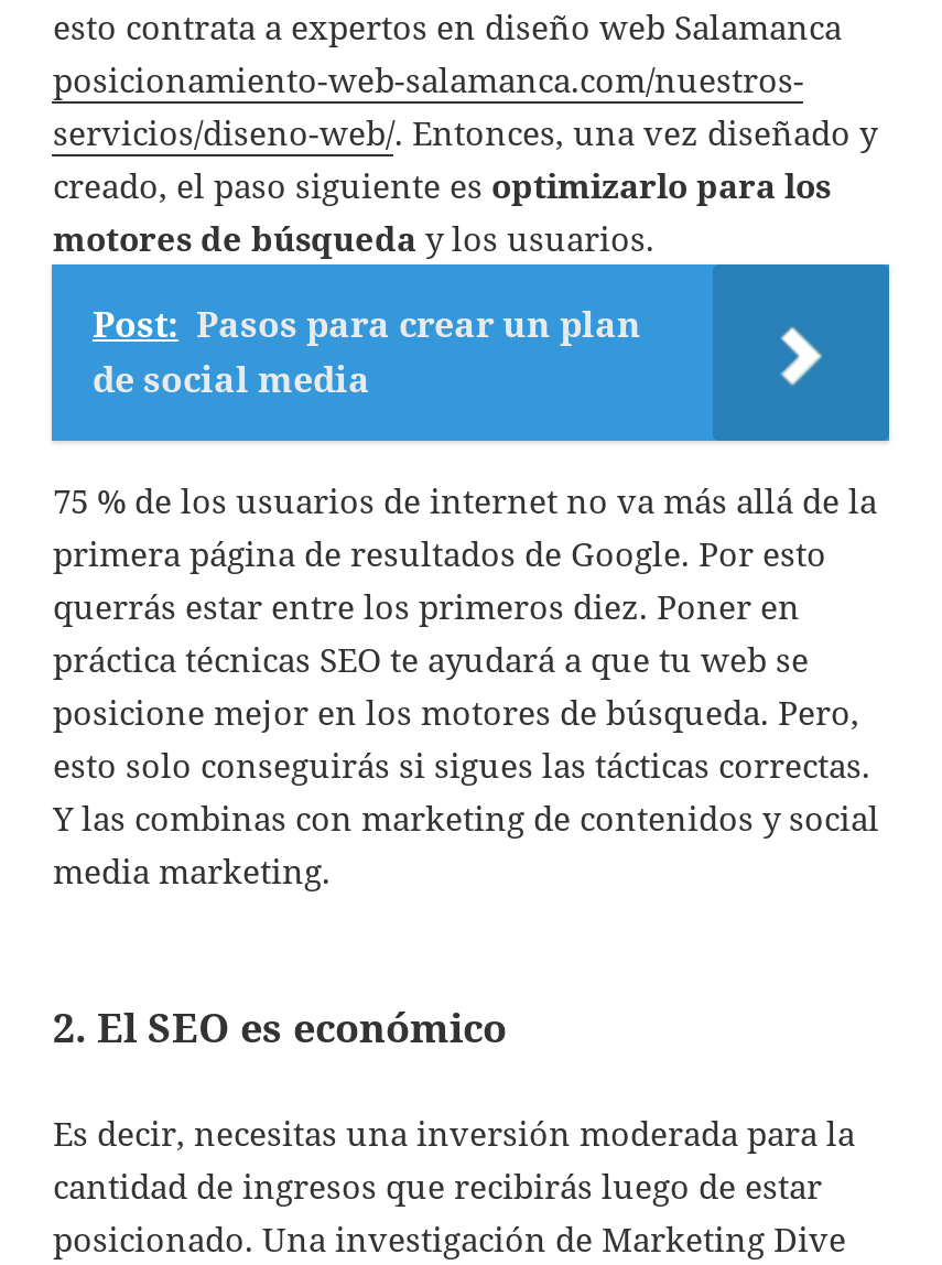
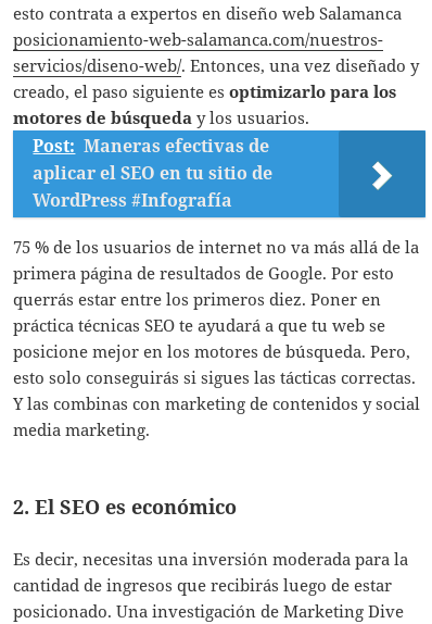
[93,300,641,403] Post: Pasos para crear un plan | de social media -> [33,134,273,212] Post: Maneras efectivas de | aplicar el SEO en tu sitio de | WordPress #Infografía

